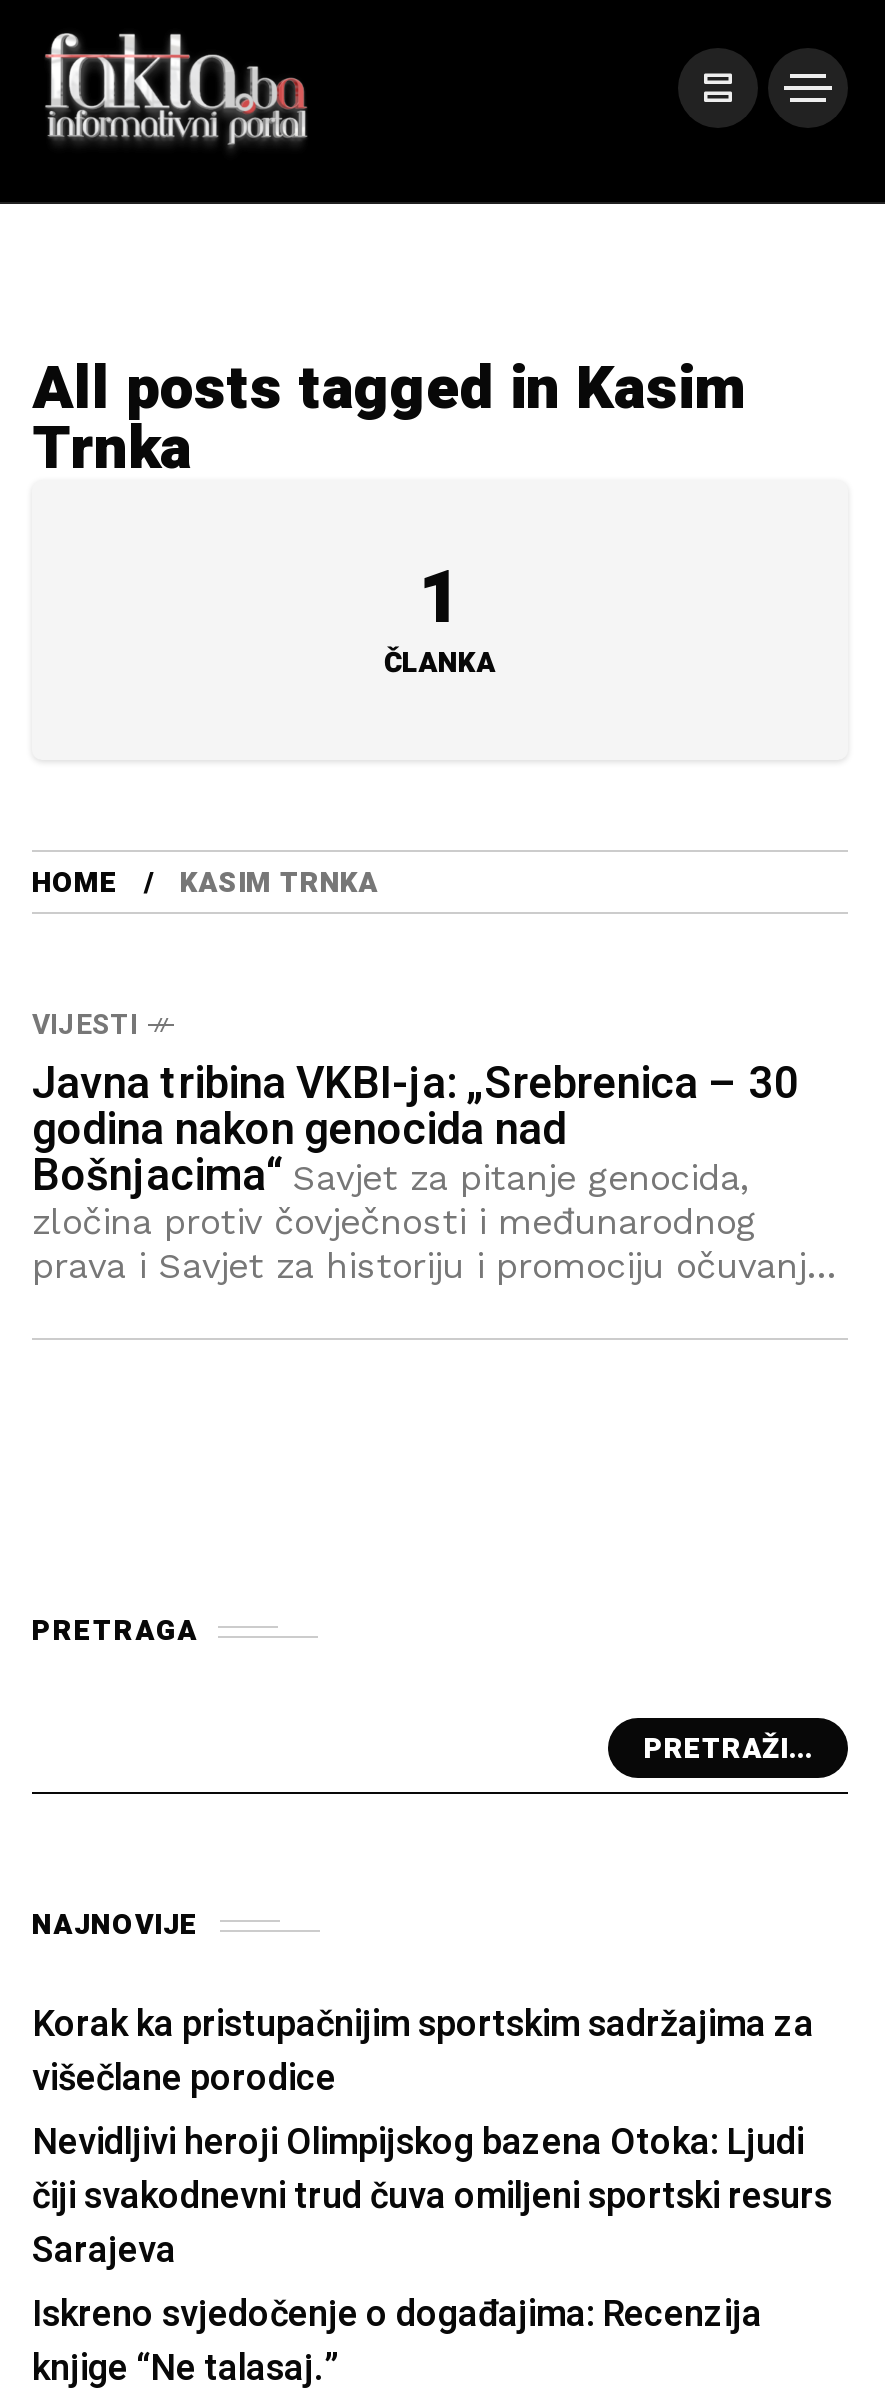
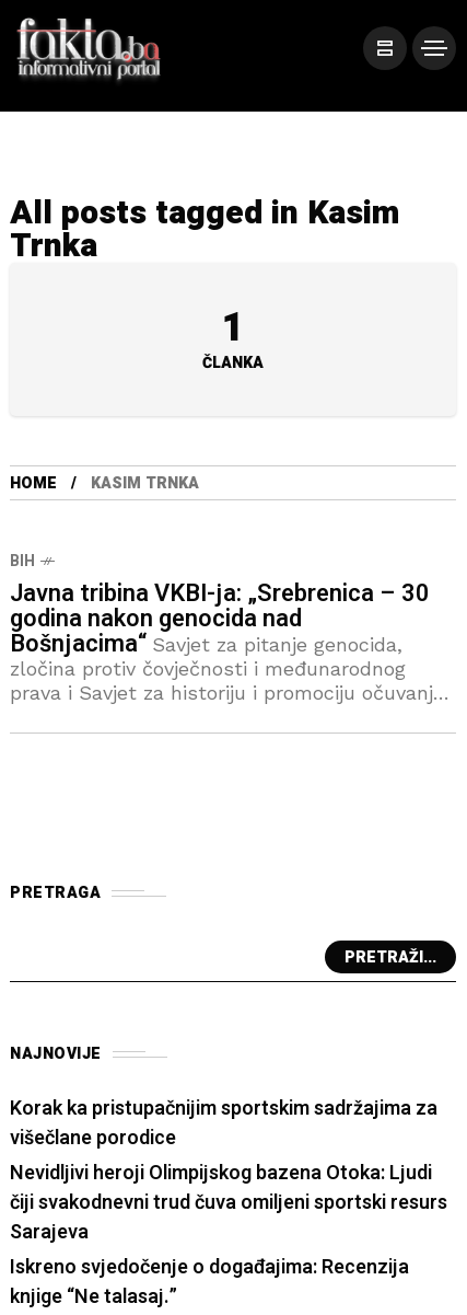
[32,1004,138,1046] VIJESTI -> [10,550,35,573] BIH

